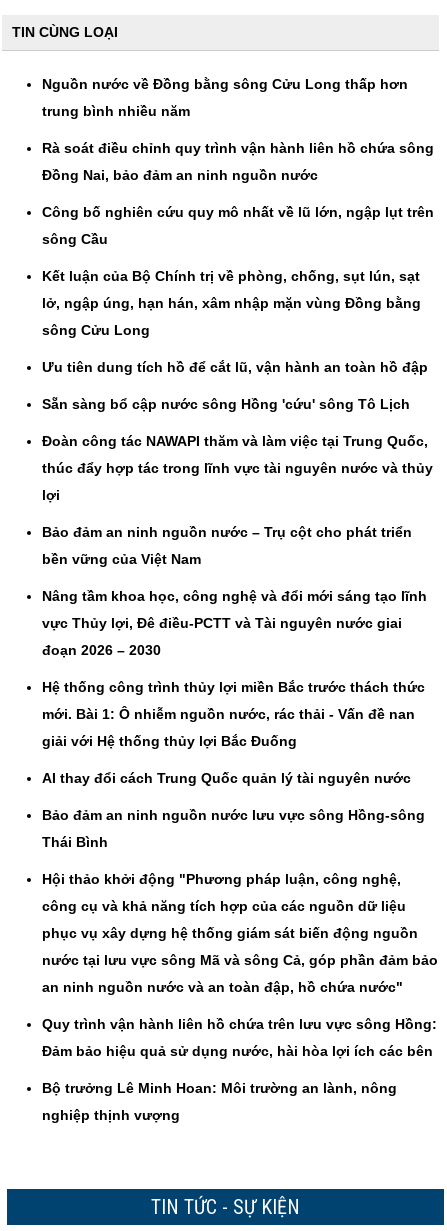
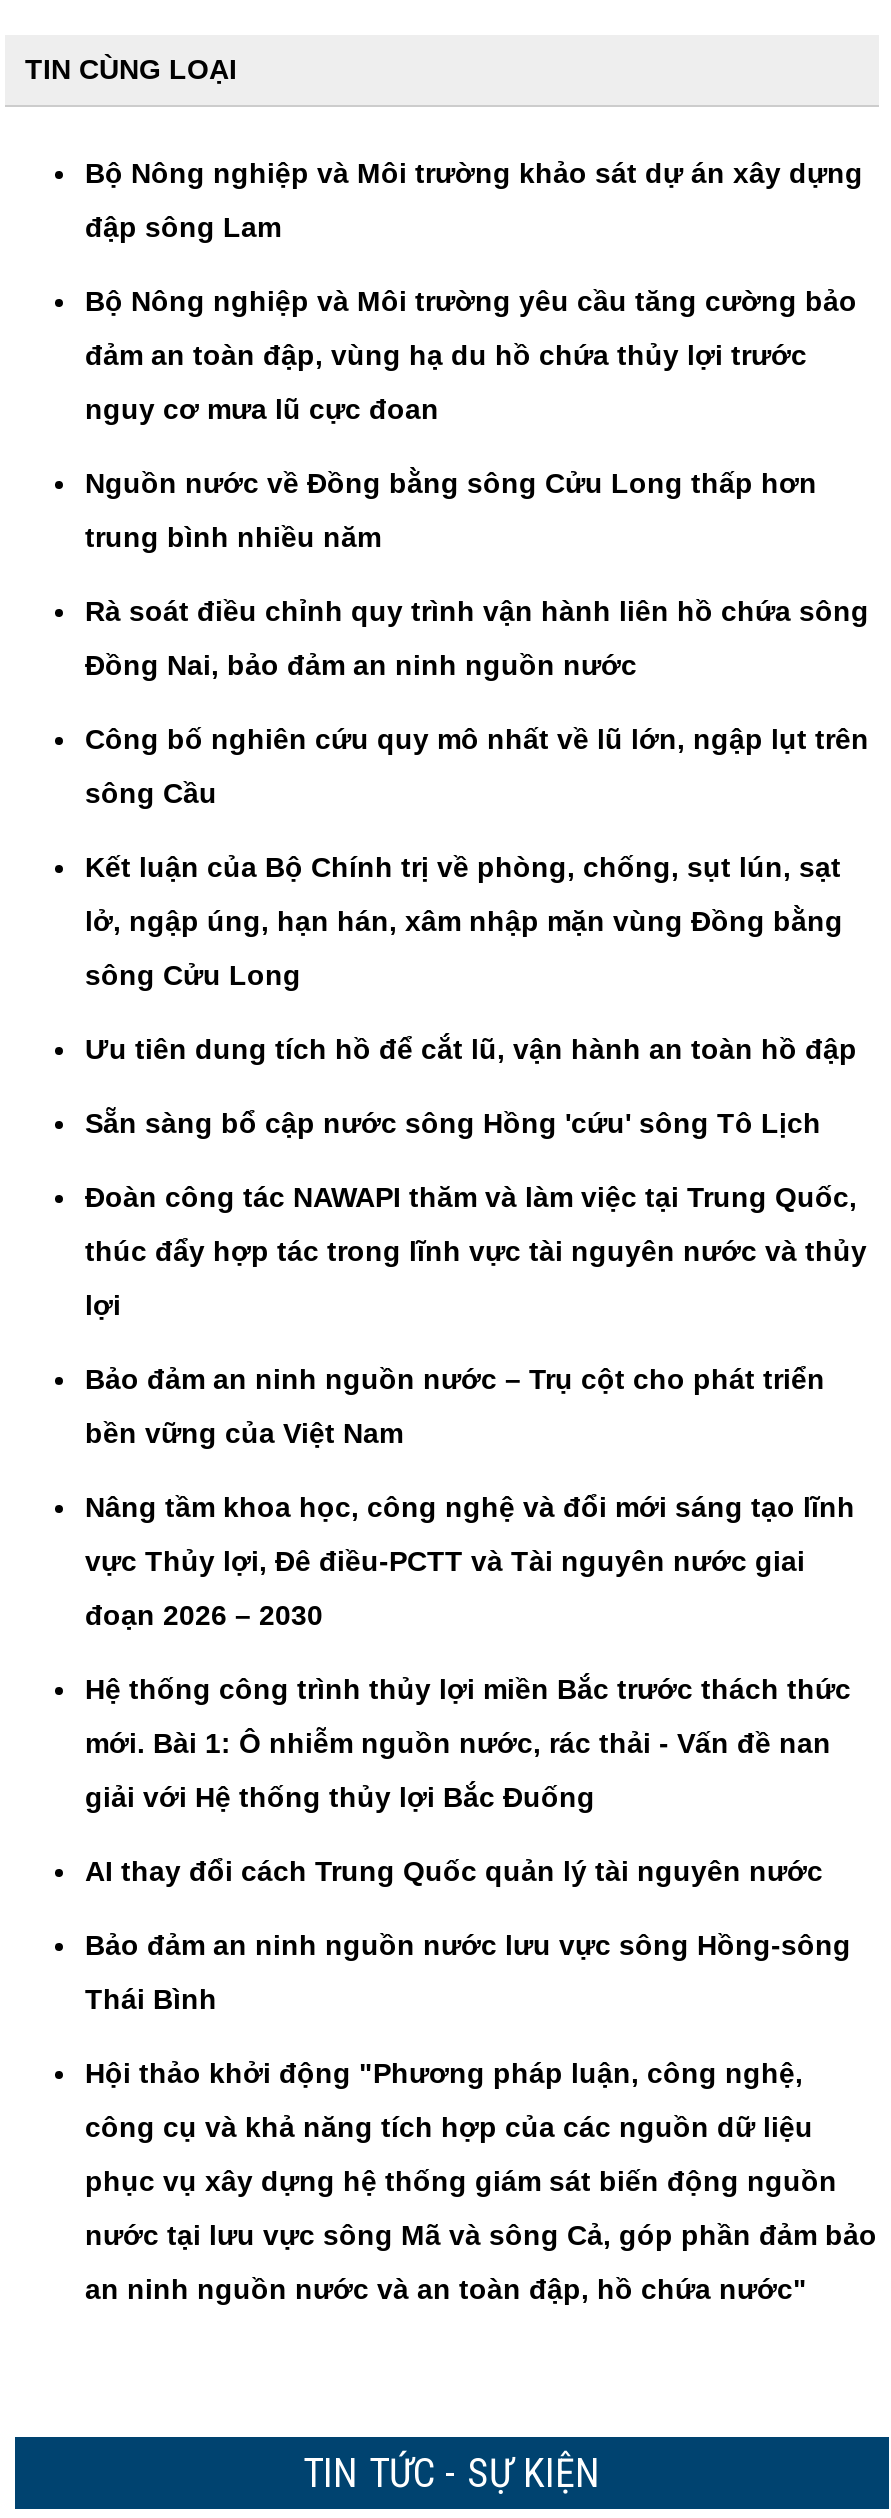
none -> [85,157,863,425] Bộ Nông nghiệp và Môi trường khảo sát dự án xây dựng | đập sông Lam | Bộ Nông nghiệp và Môi trường yêu cầu tăng cường bảo | đảm an toàn đập, vùng hạ du hồ chứa thủy lợi trước | nguy cơ mưa lũ cực đoan
moved [42,76,438,995] -> [85,467,877,2305]: Nguồn nước về Đồng bằng sông Cửu Long thấp hơn | trung bình nhiều năm | Rà soát điều chỉnh quy trình vận hành liên hồ chứa sông | ... | nước tại lưu vực sông Mã và sông Cả, góp phần đảm bảo | an ninh nguồn nước và an toàn đập, hồ chứa nước"
[42,1016,437,1123] Quy trình vận hành liên hồ chứa trên lưu vực sông Hồng: | Đảm bảo hiệu quả sử dụng nước, hài hòa lợi ích các bên | Bộ trưởng Lê Minh Hoan: Môi trường an lành, nông | nghiệp thịnh vượng -> none

